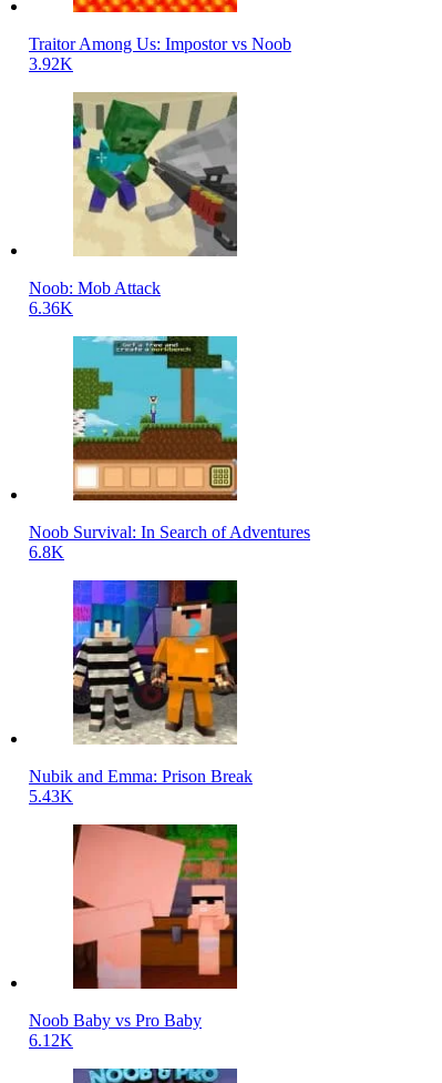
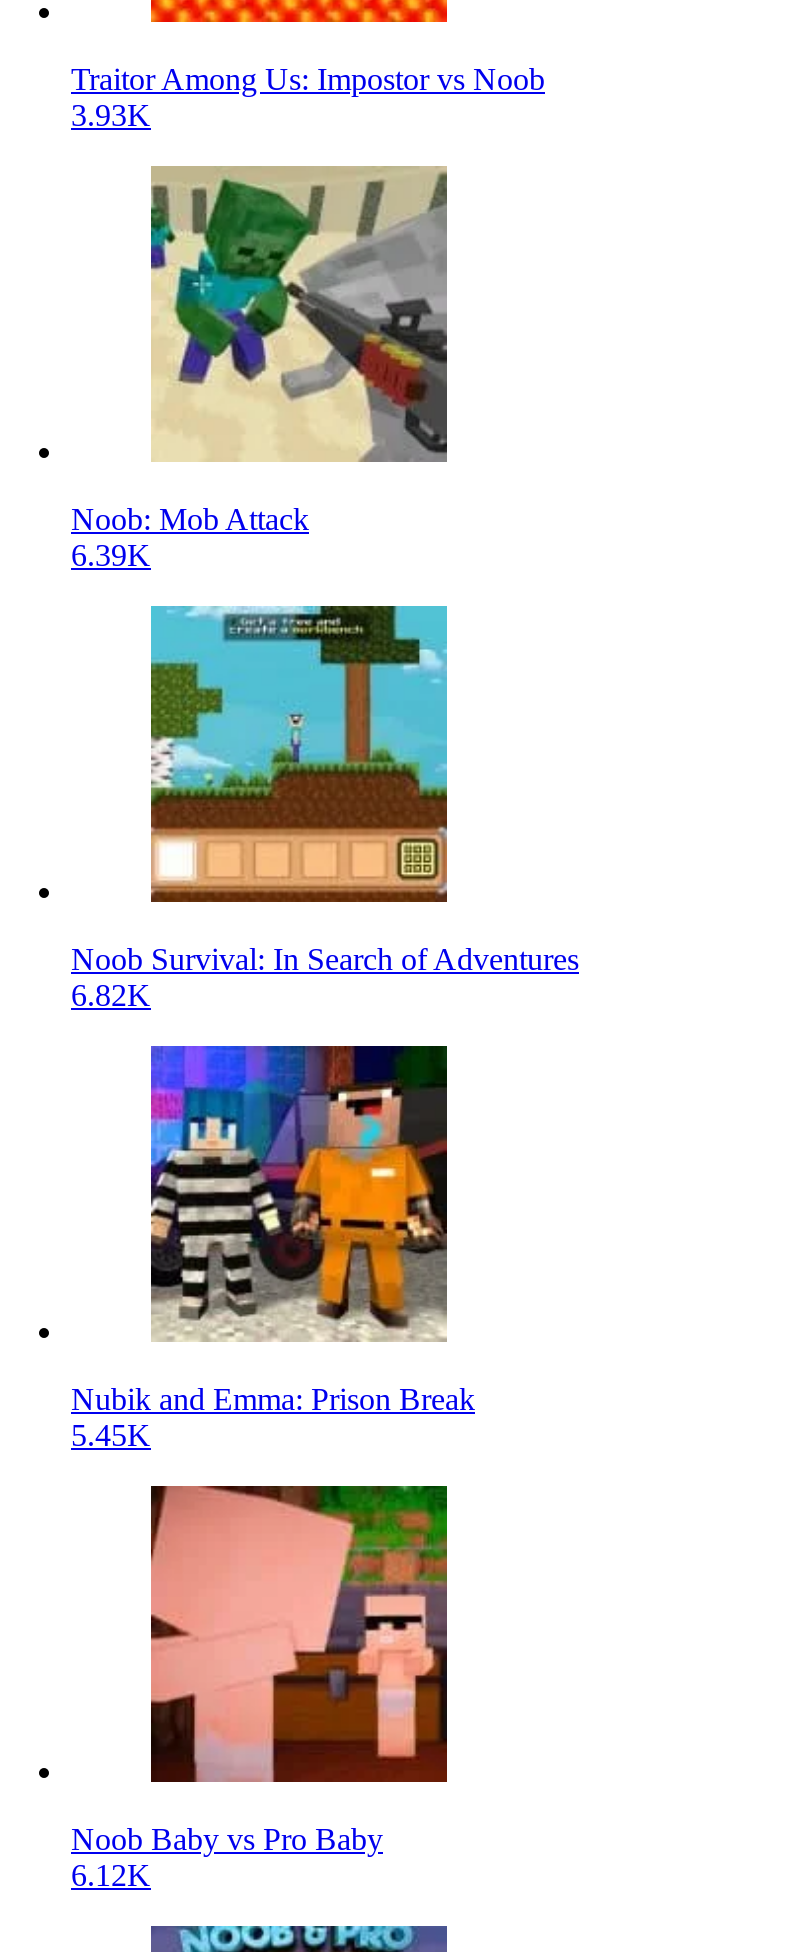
[29,54,73,73] 3.92K -> [71,98,151,132] 3.93K
[29,298,73,317] 6.36K -> [71,538,151,572] 6.39K
[29,542,64,561] 6.8K -> [71,978,151,1012] 6.82K
[29,787,73,805] 5.43K -> [71,1418,151,1452] 5.45K

